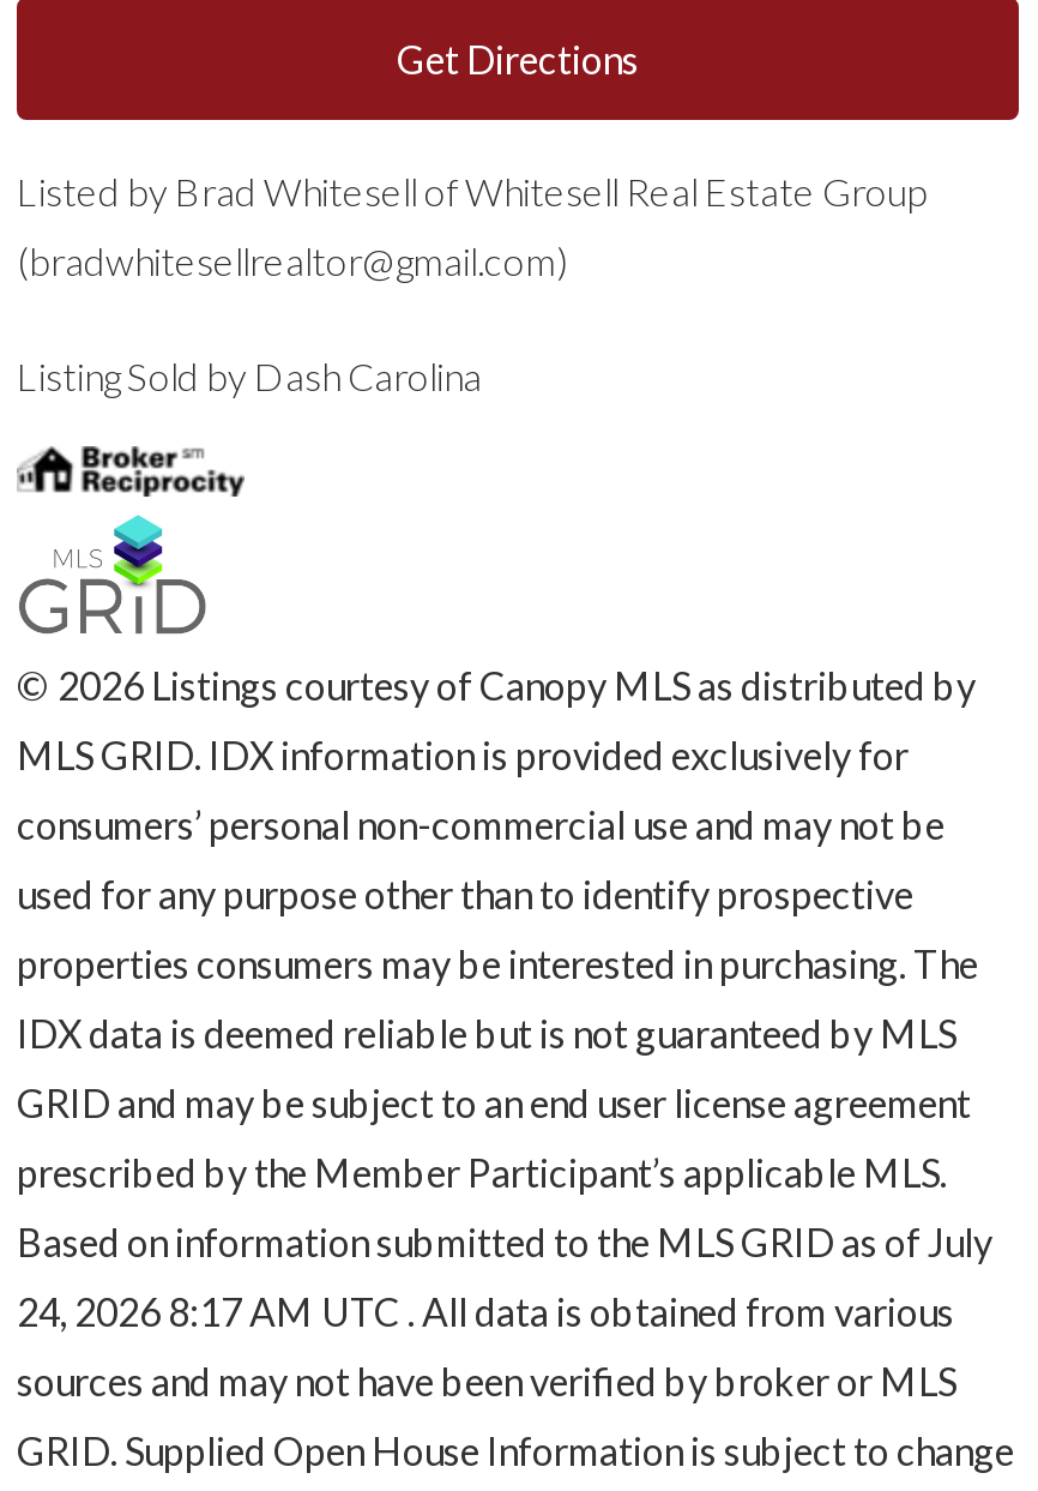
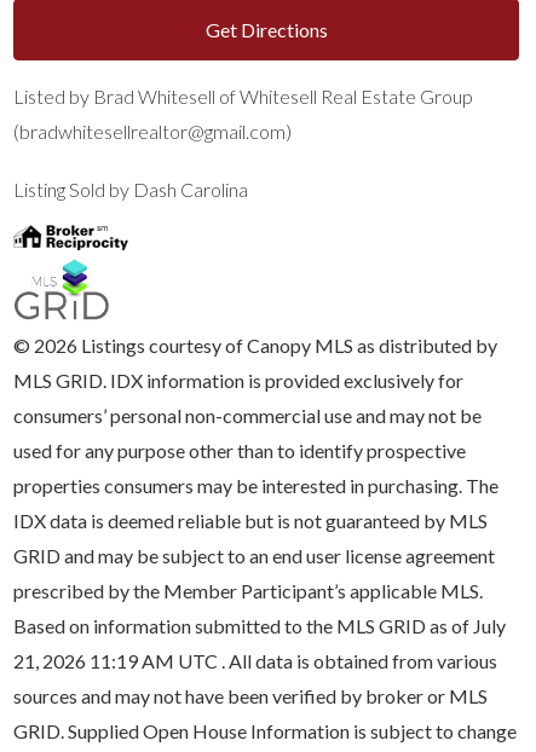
[17,1288,954,1334] 24, 2026 8:17 AM UTC . All data is obtained from various -> [13,649,497,672] 21, 2026 11:19 AM UTC . All data is obtained from various

